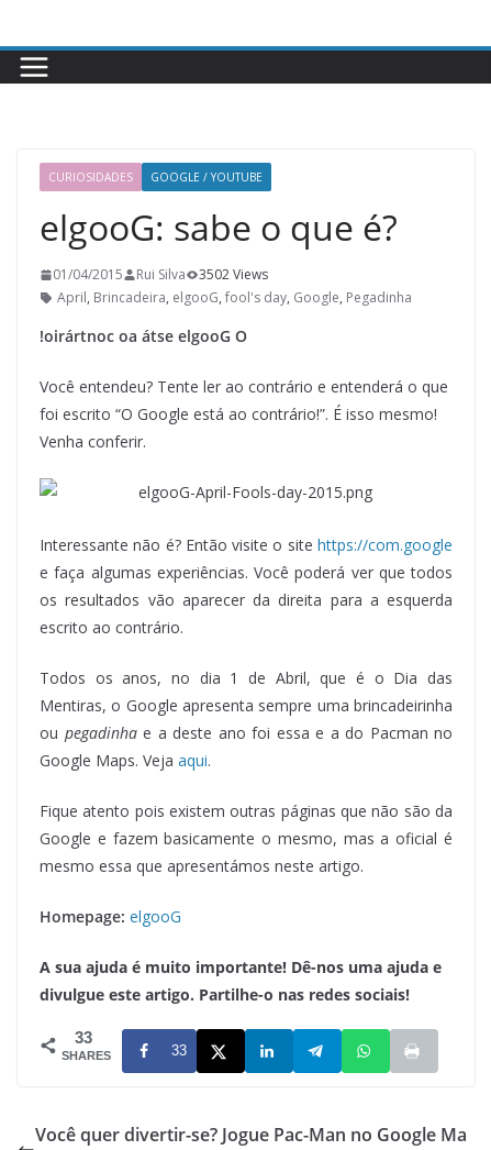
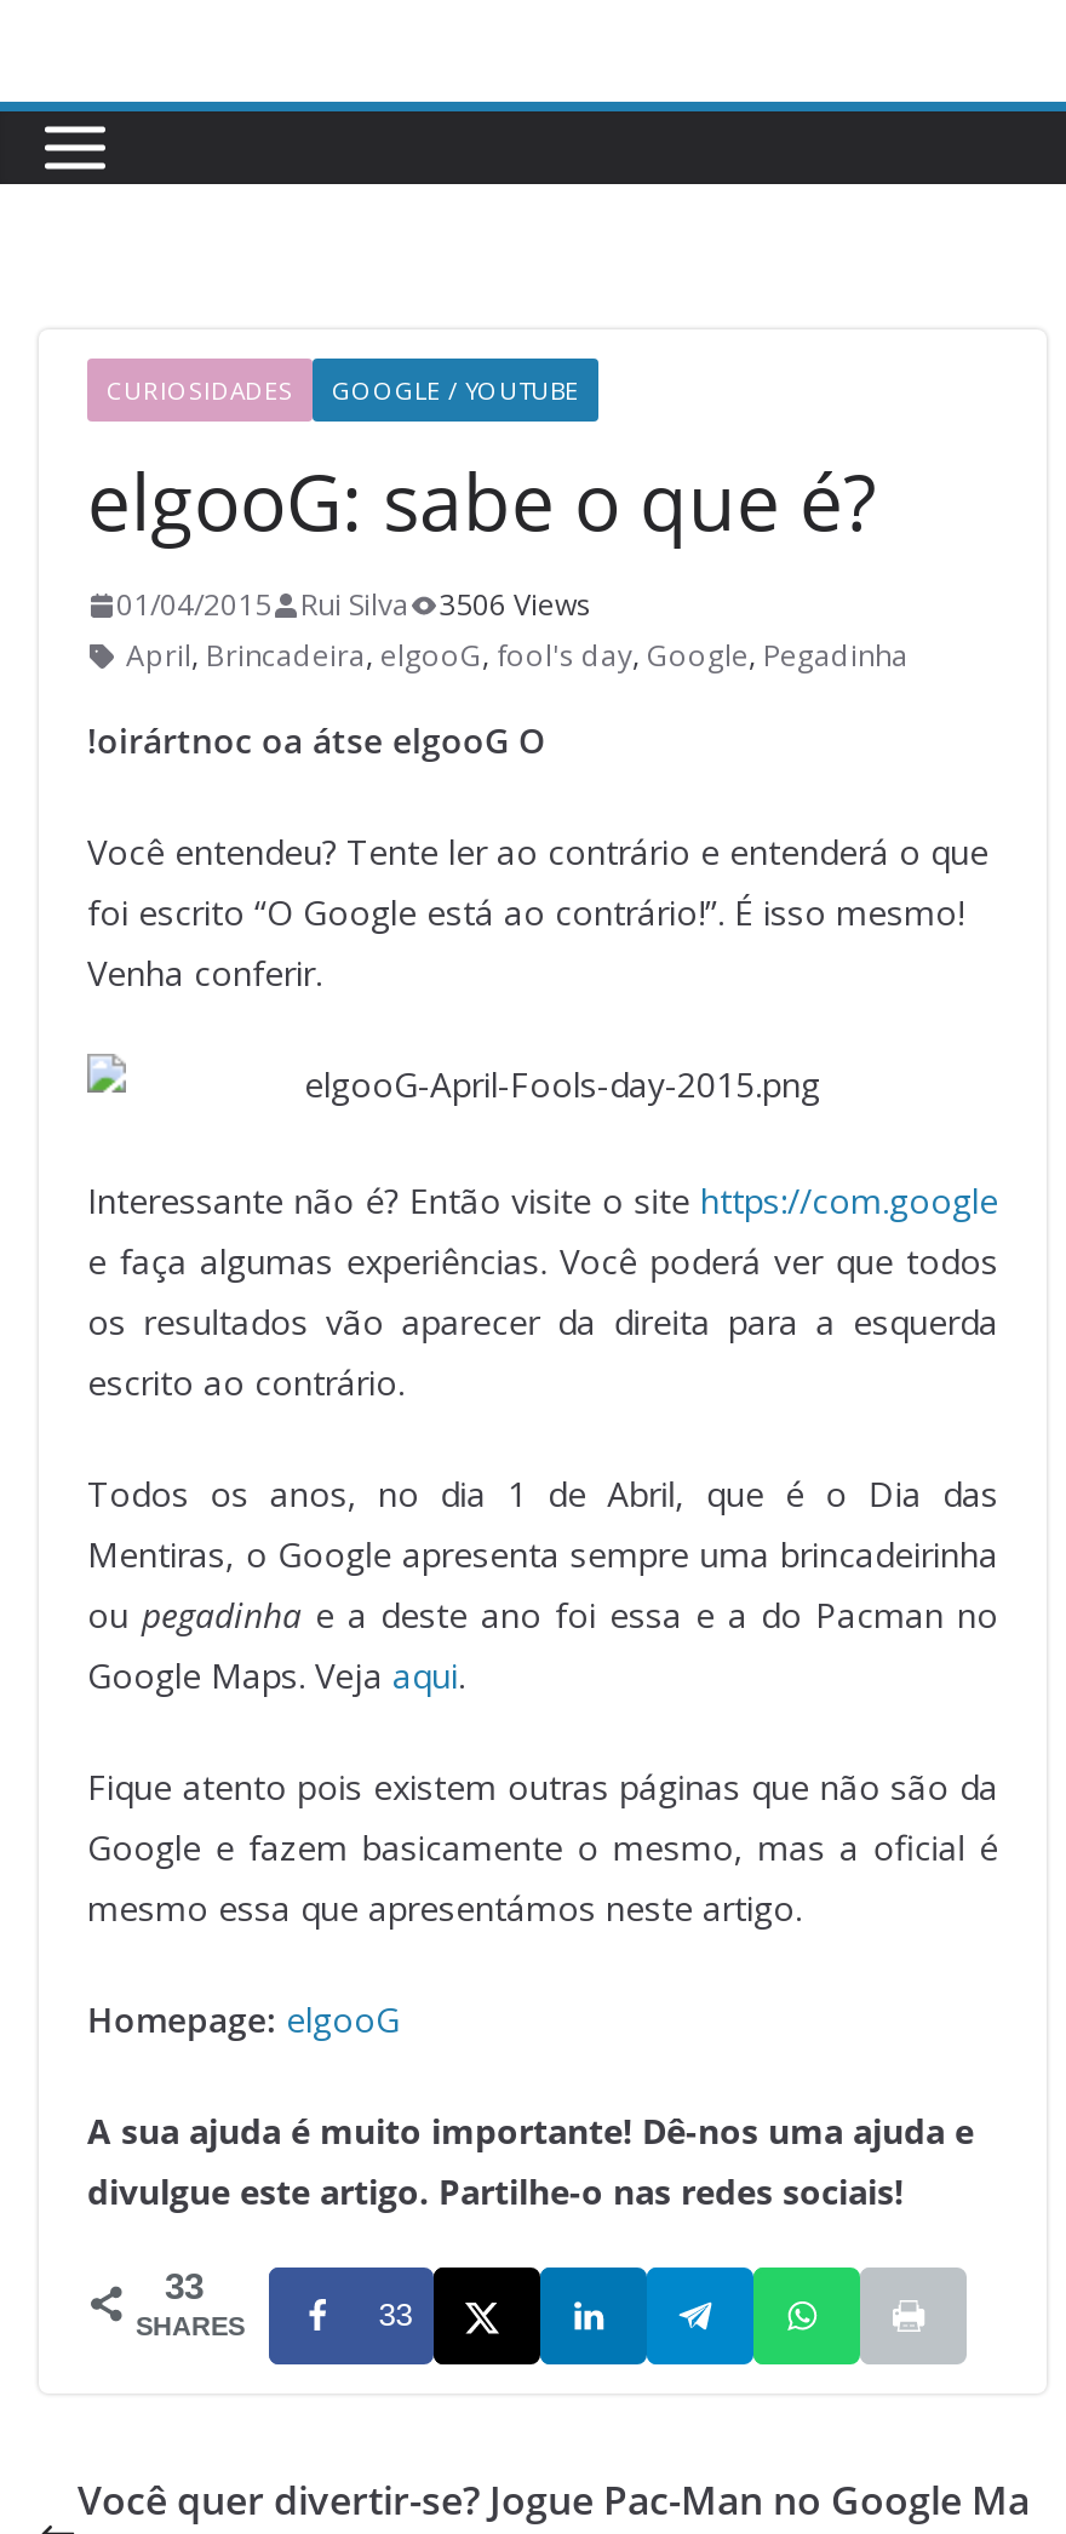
[53,265,268,284] 01/04/2015 Rui Silva 3502 Views -> [116,584,591,625] 01/04/2015 Rui Silva 3506 Views

